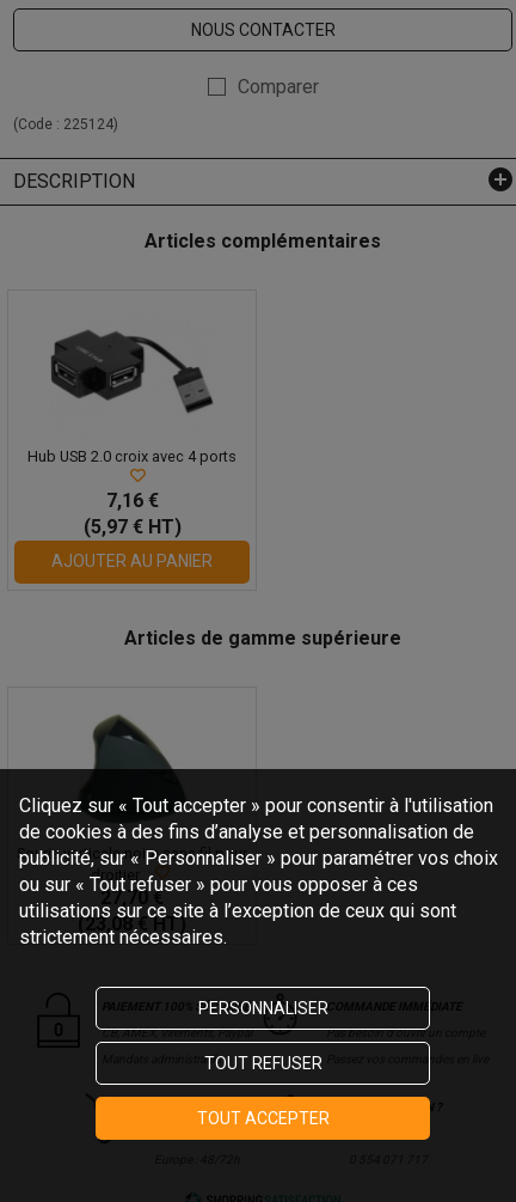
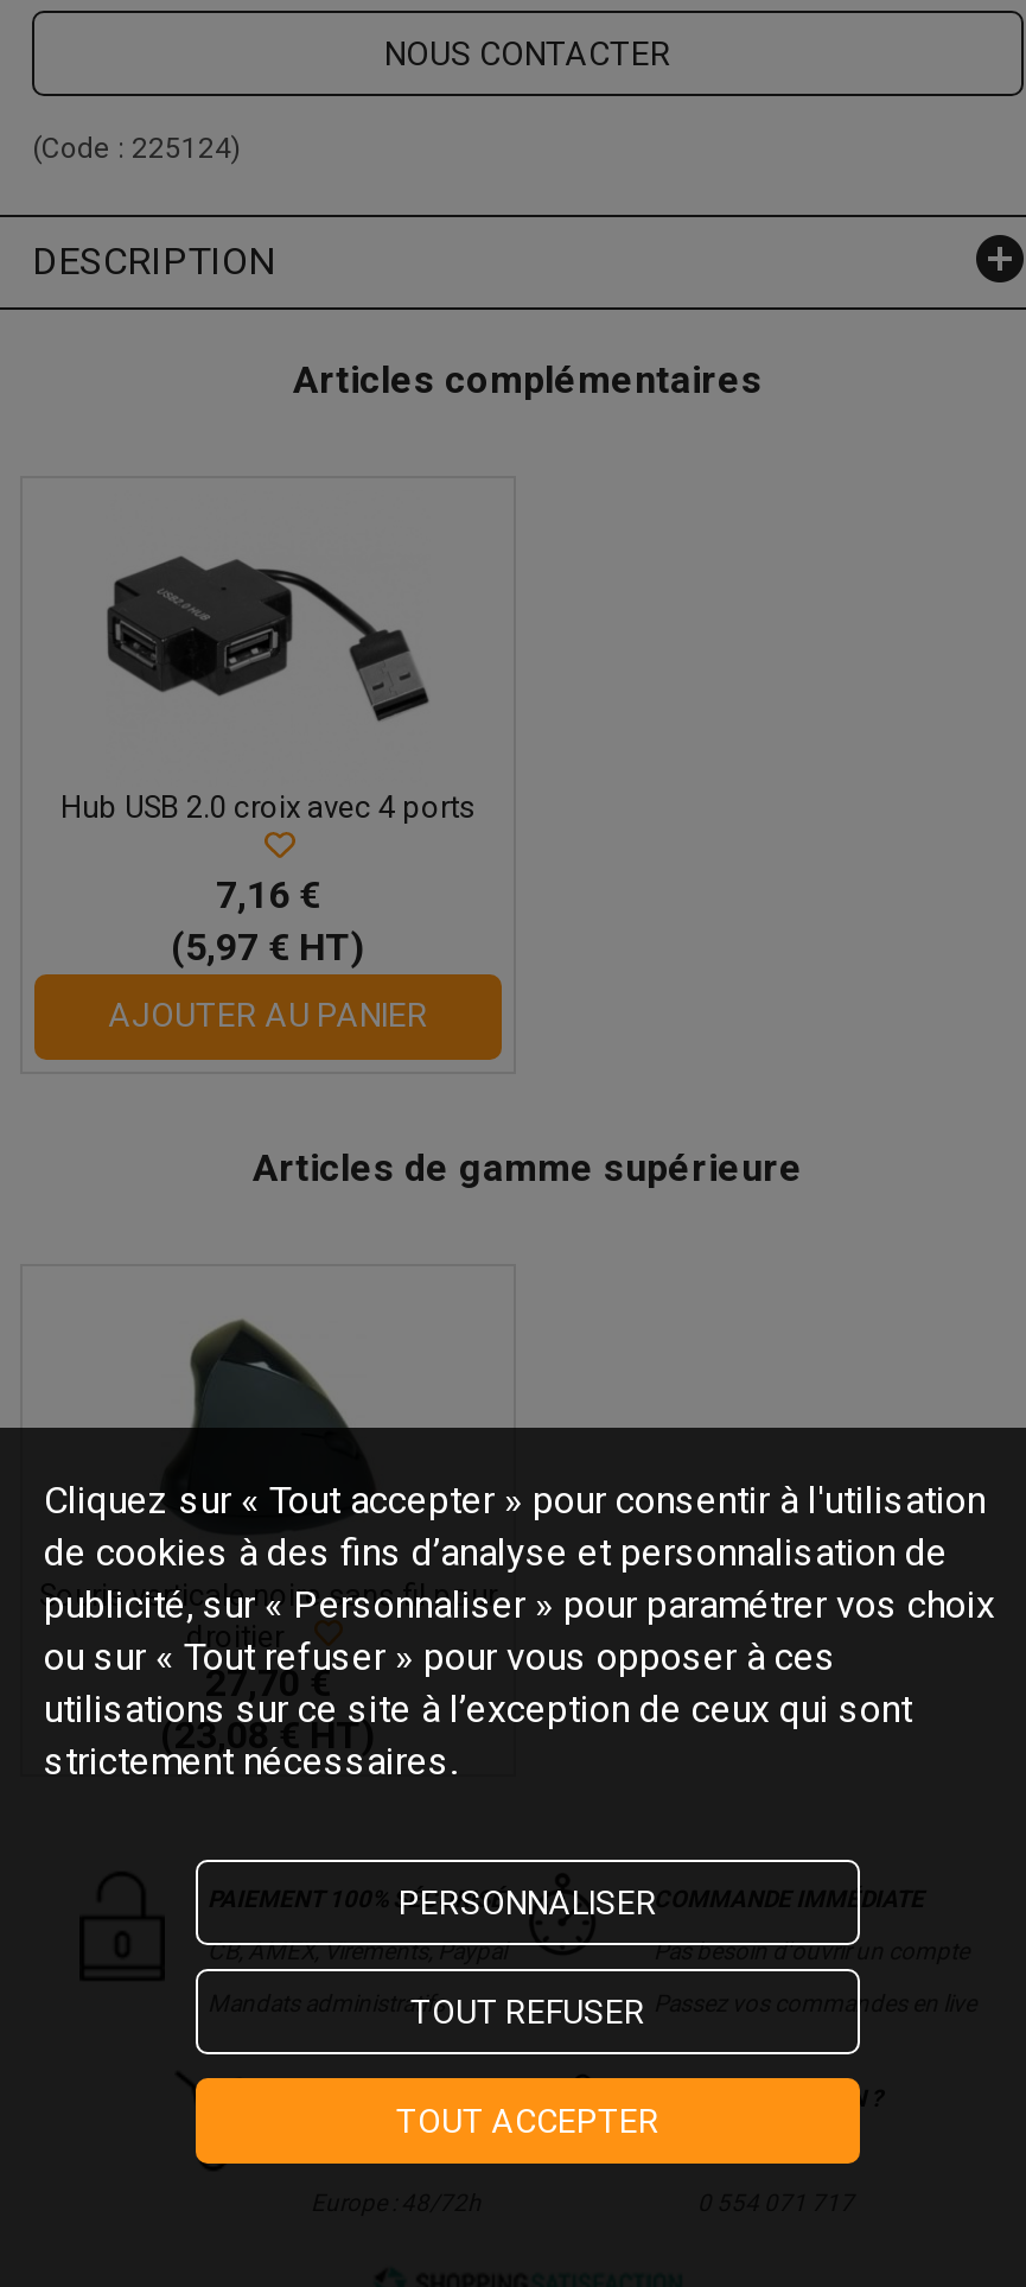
[237,75,318,97] Comparer -> none

